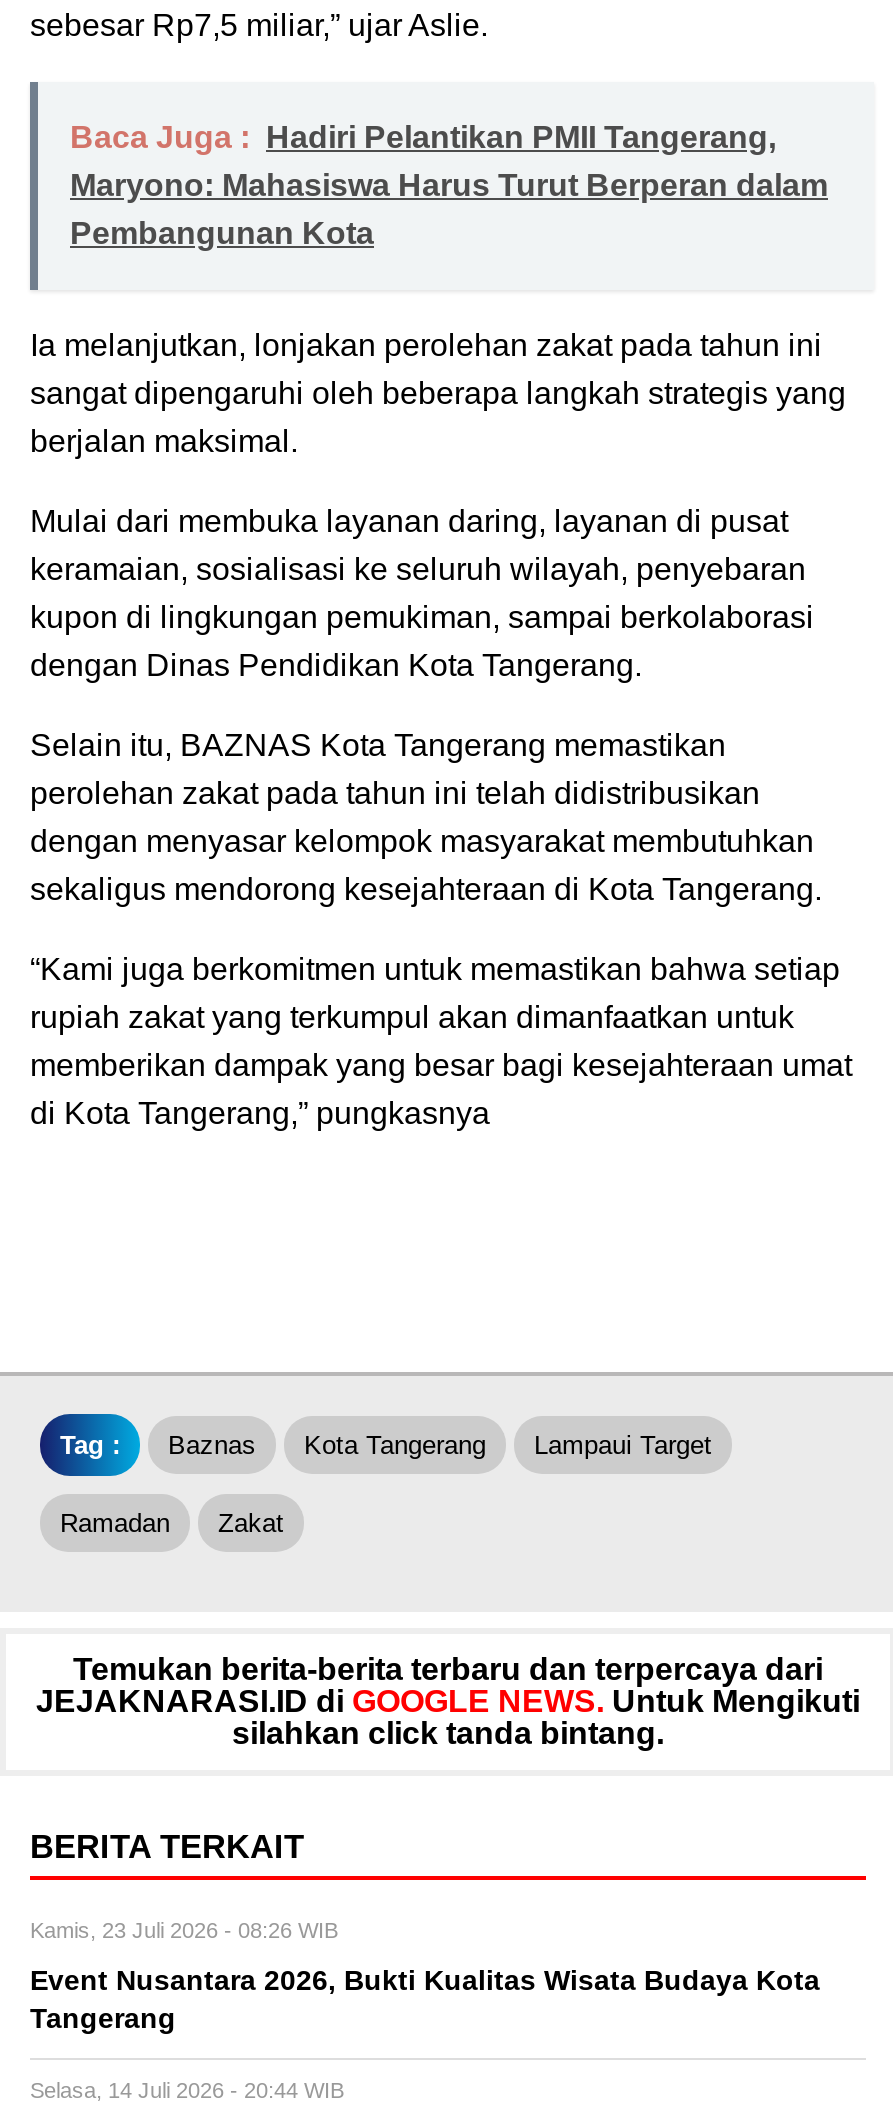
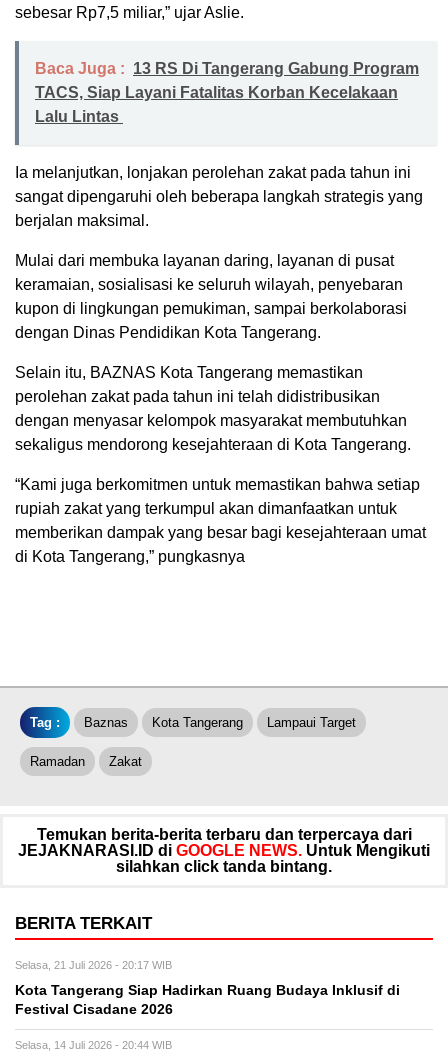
[70,119,828,249] Baca Juga : Hadiri Pelantikan PMII Tangerang, | Maryono: Mahasiswa Harus Turut Berperan dalam | Pembangunan Kota -> [35,60,419,125] Baca Juga : 13 RS Di Tangerang Gabung Program | TACS, Siap Layani Fatalitas Korban Kecelakaan | Lalu Lintas
[30,1917,338,1941] Kamis, 23 Juli 2026 - 08:26 WIB -> [15,959,172,971] Selasa, 21 Juli 2026 - 20:17 WIB
[30,1965,820,2033] Event Nusantara 2026, Bukti Kualitas Wisata Budaya Kota | Tangerang -> [15,983,400,1017] Kota Tangerang Siap Hadirkan Ruang Budaya Inklusif di | Festival Cisadane 2026

